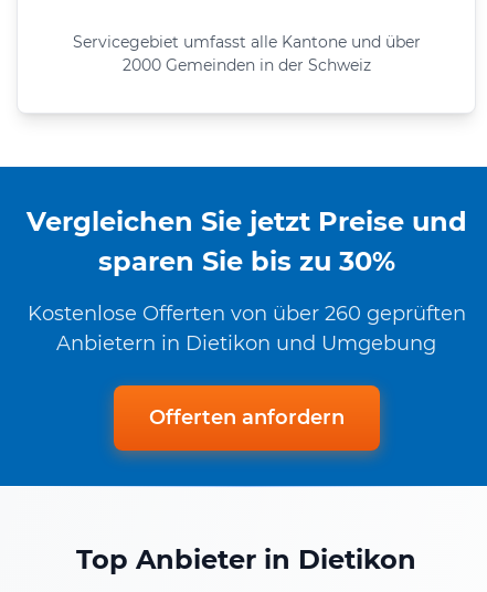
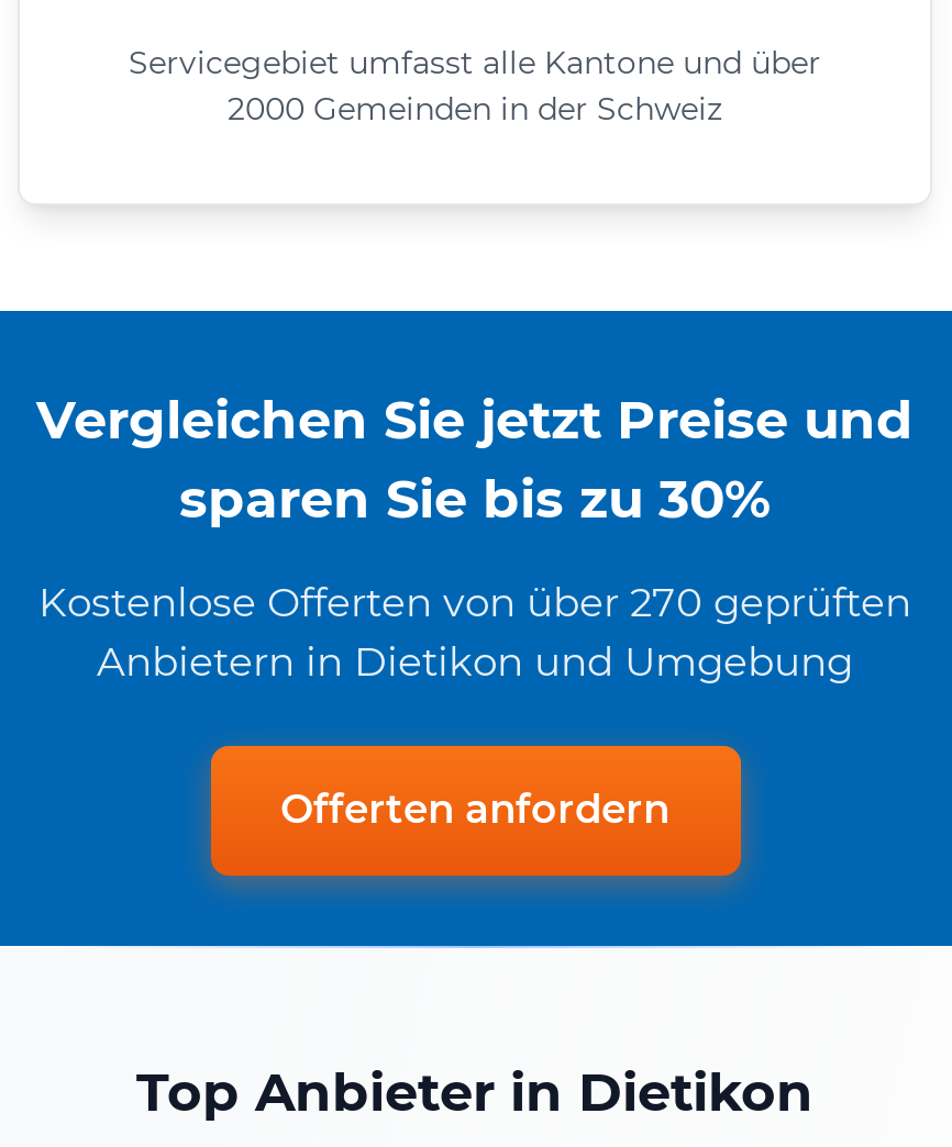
[27,301,465,325] Kostenlose Offerten von über 260 geprüften -> [38,578,911,627] Kostenlose Offerten von über 270 geprüften

